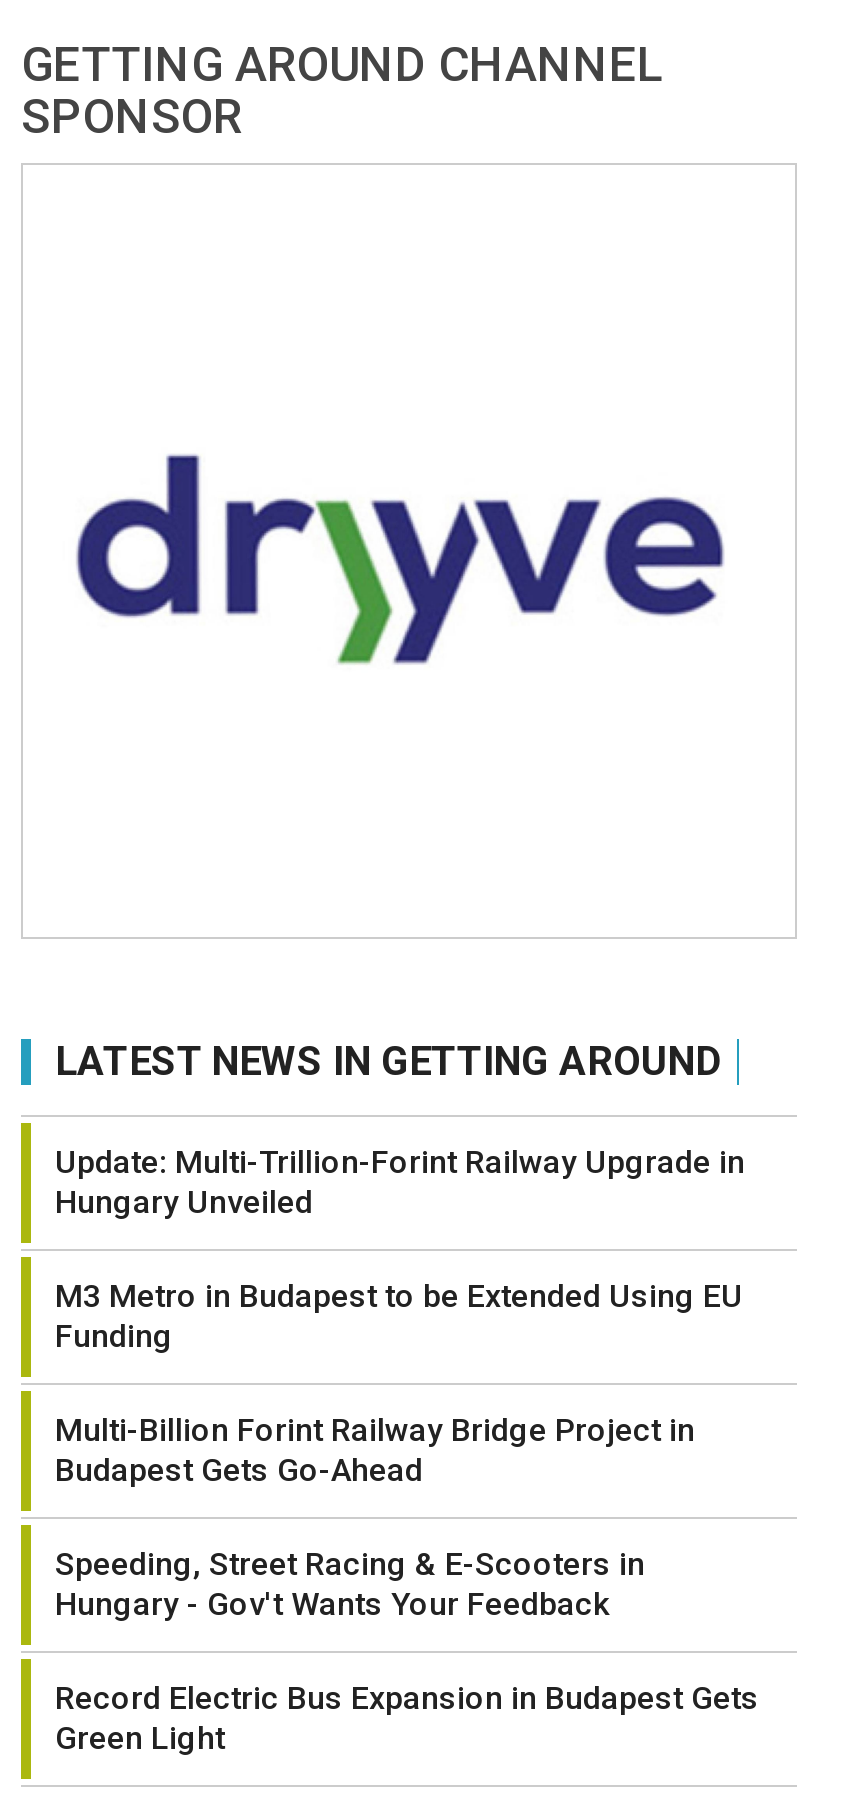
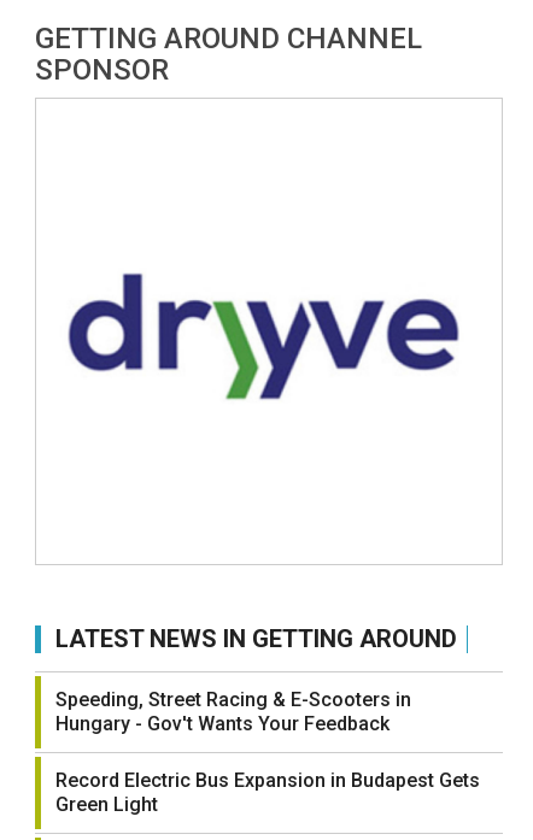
[55,1144,745,1490] Update: Multi-Trillion-Forint Railway Upgrade in | Hungary Unveiled | M3 Metro in Budapest to be Extended Using EU | Funding | Multi-Billion Forint Railway Bridge Project in | Budapest Gets Go-Ahead -> none

